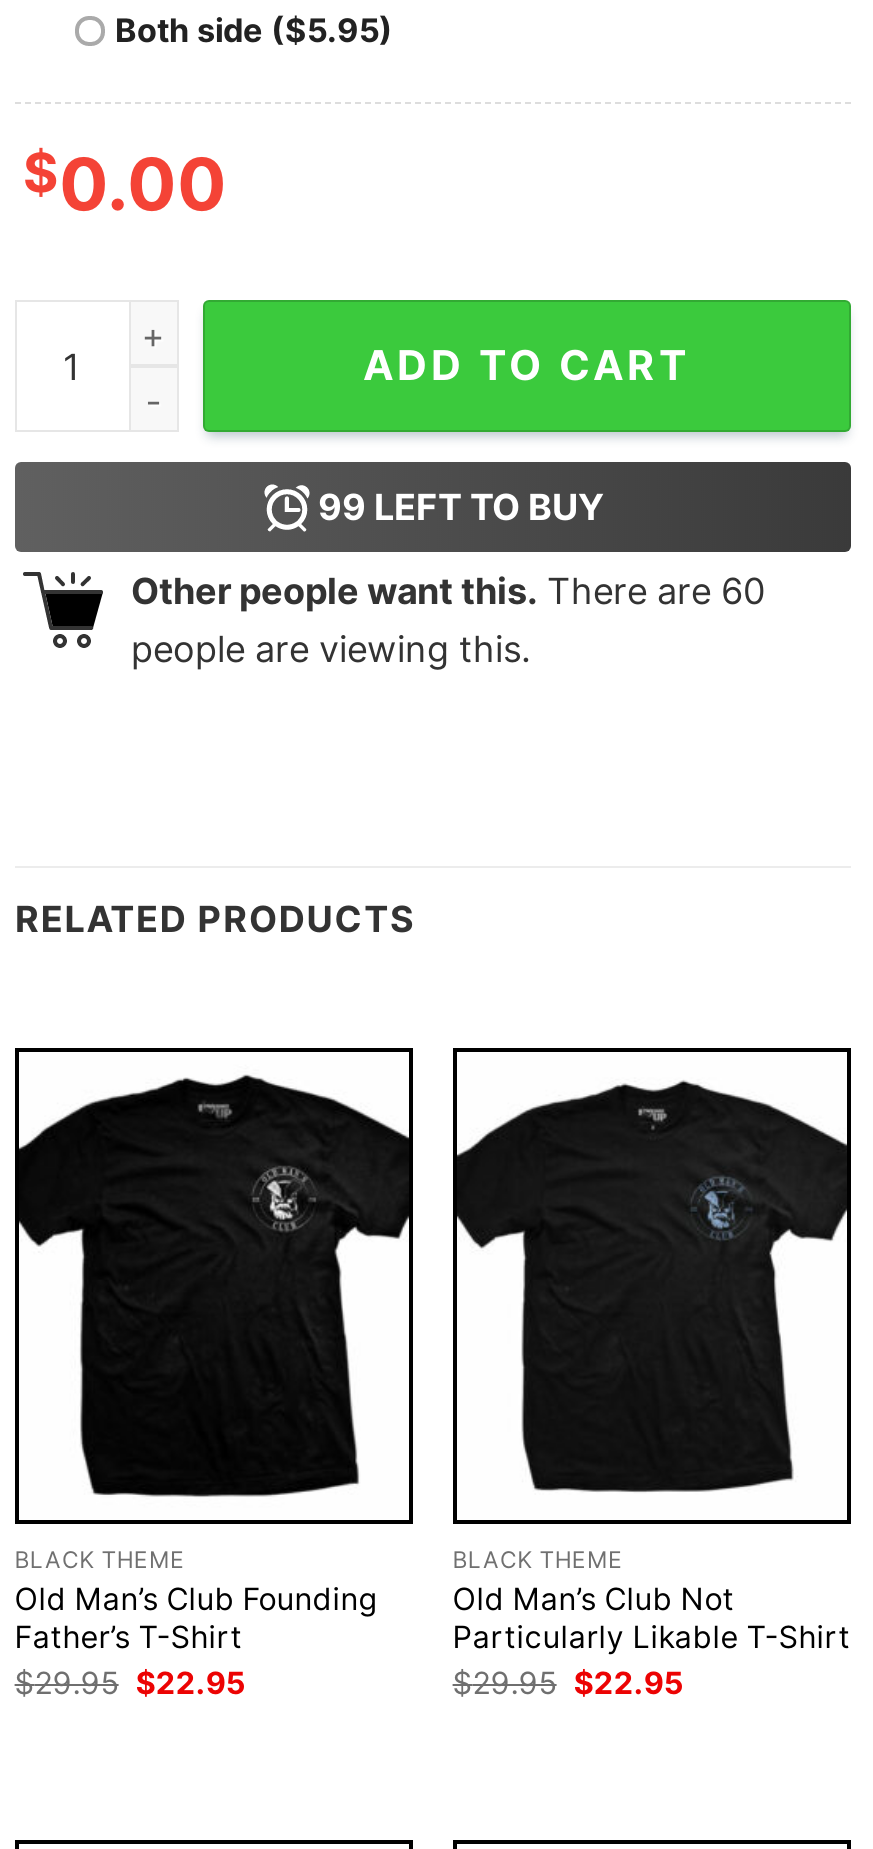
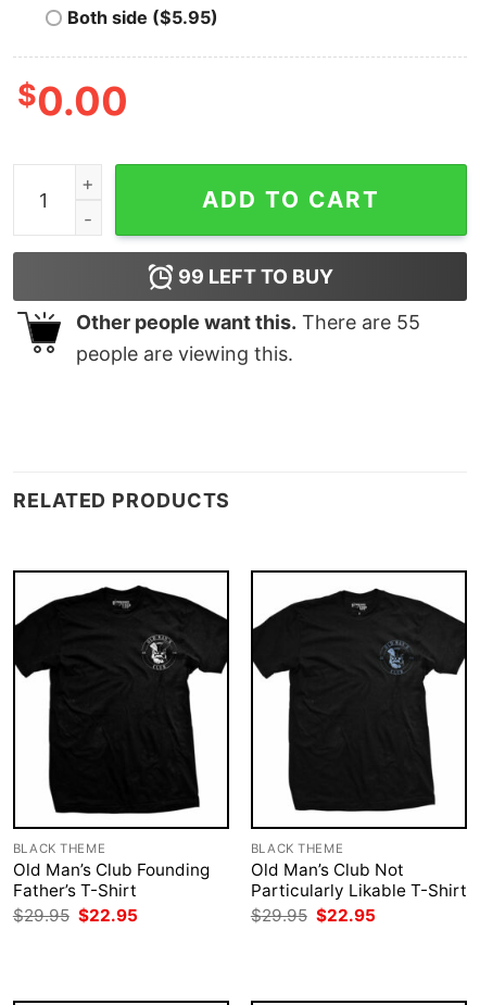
[131,570,765,612] Other people want this. There are 60 -> [76,311,420,334] Other people want this. There are 55

